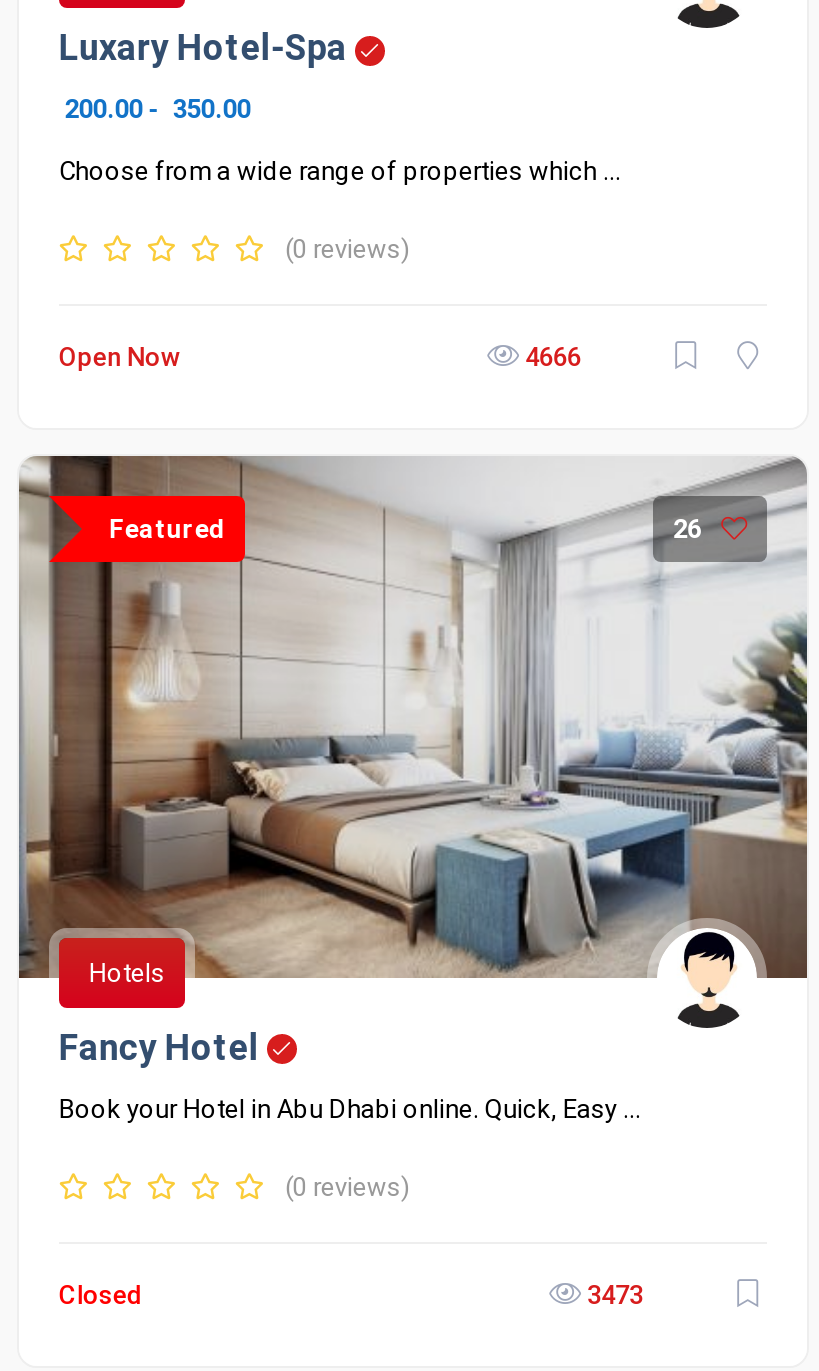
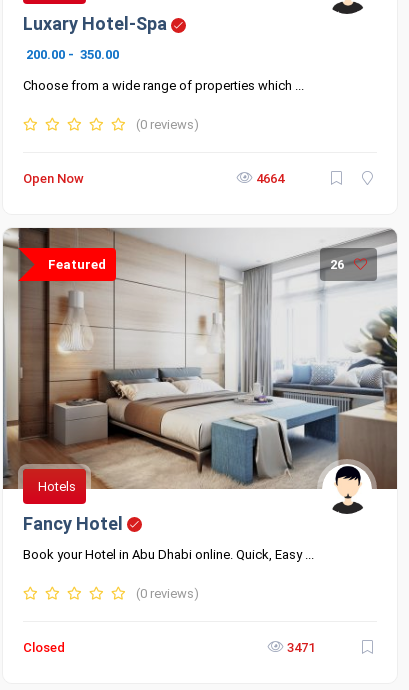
[519,343,581,373] 4666 -> [253,171,284,186] 4664
[581,1279,643,1309] 3473 -> [284,640,315,655] 3471

